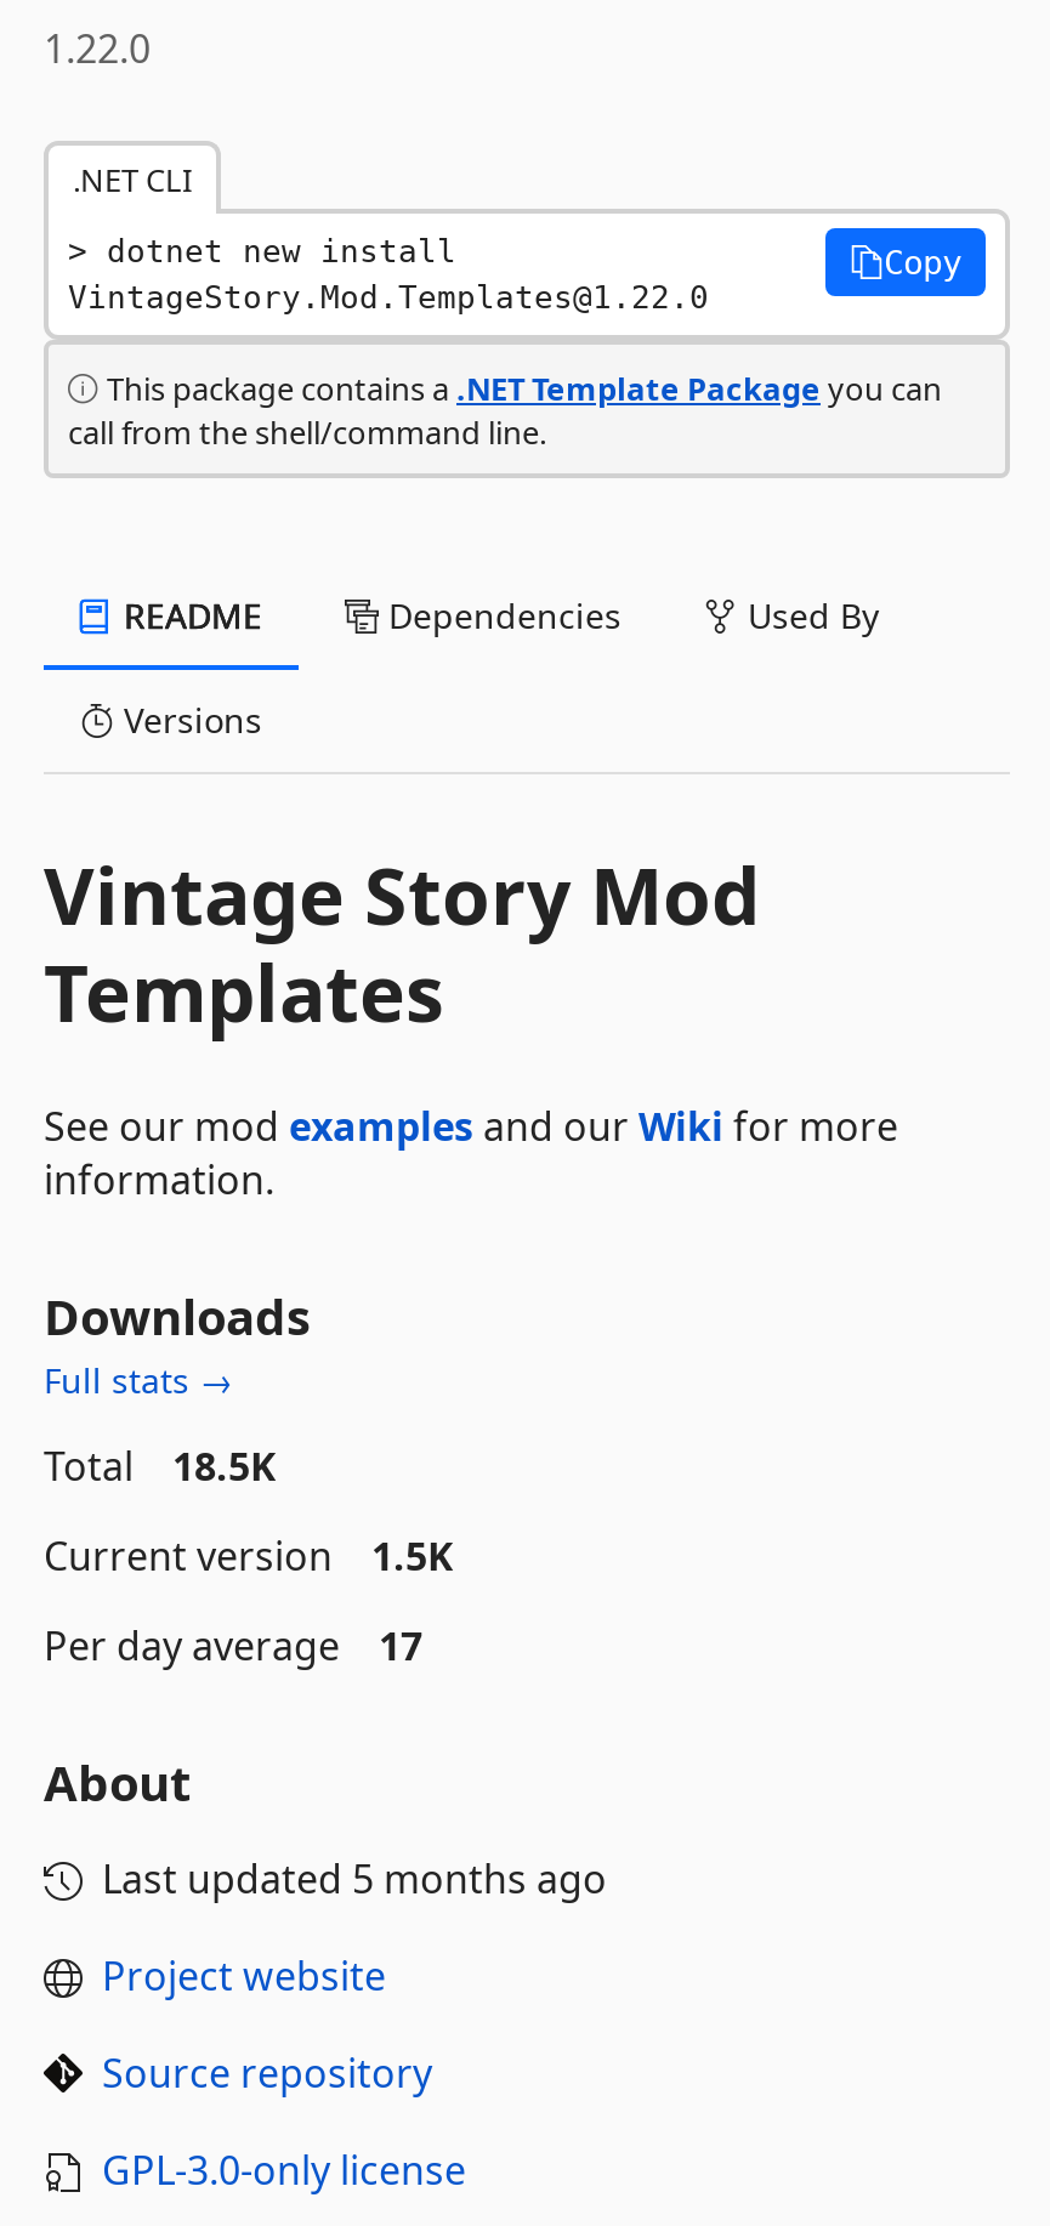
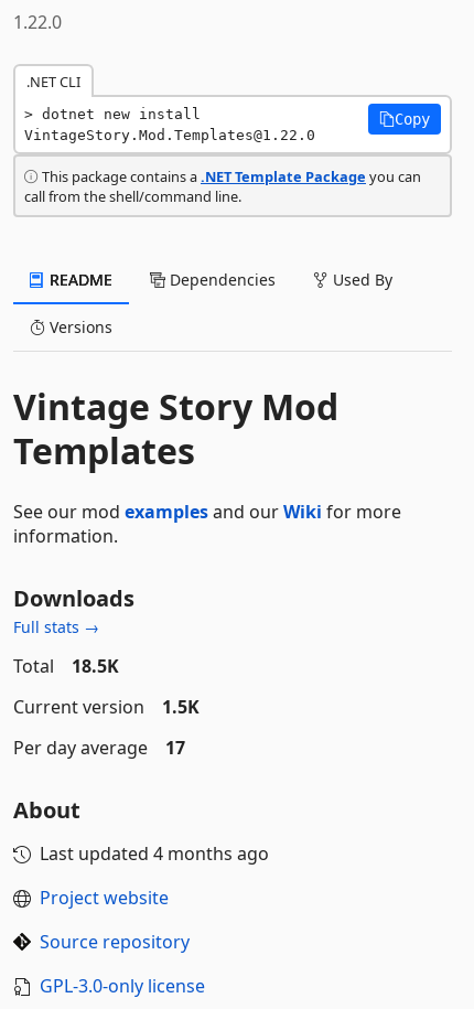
[102,1852,607,1906] Last updated 5 months ago -> [40,841,269,866] Last updated 4 months ago

